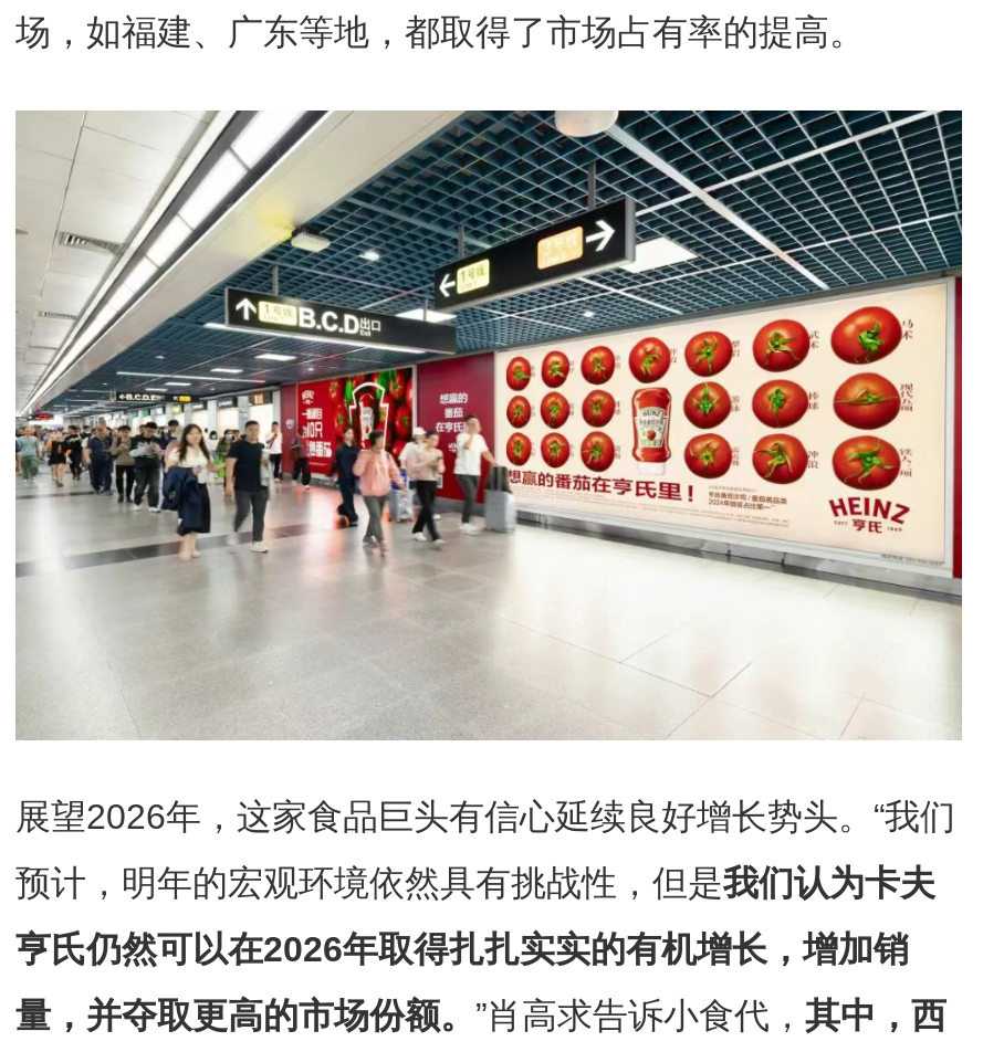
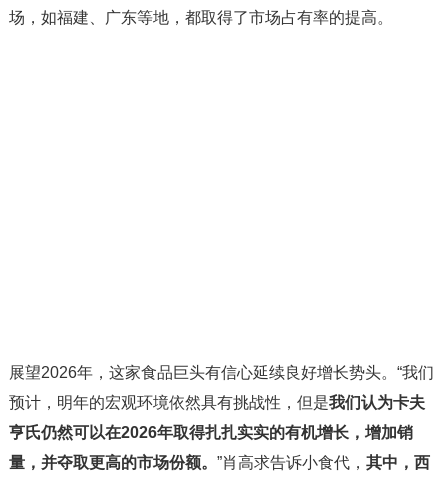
[13,108,964,740] [image] -> none

